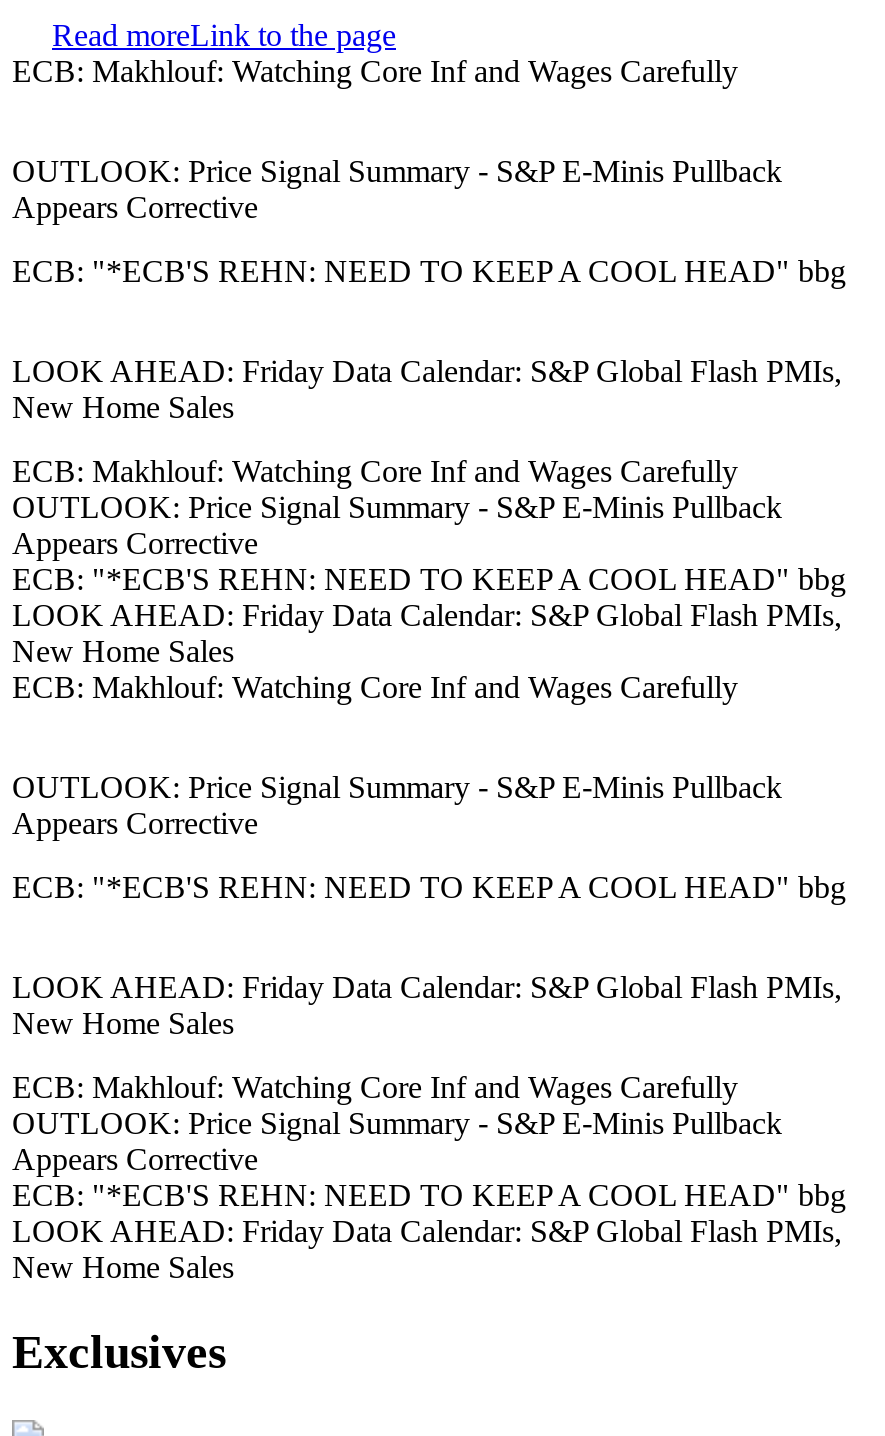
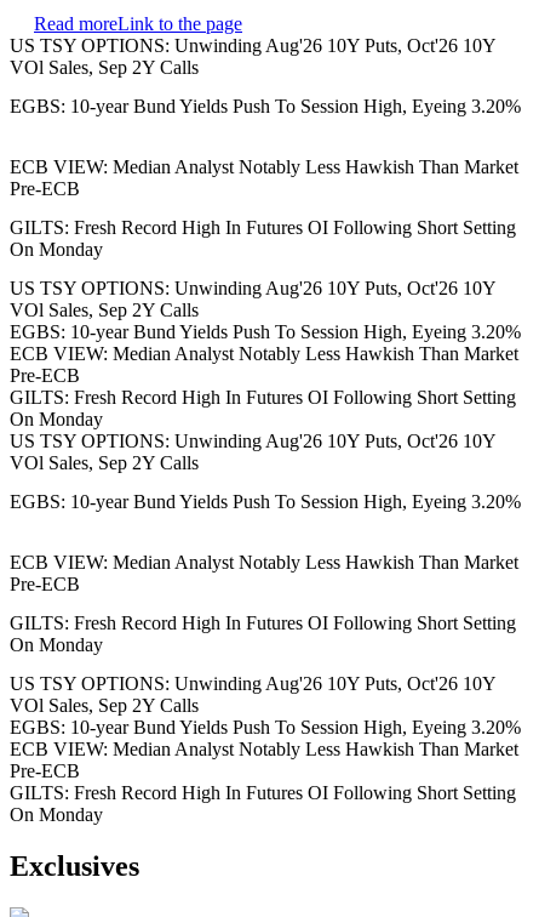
[12,54,738,88] ECB: Makhlouf: Watching Core Inf and Wages Carefully -> [10,35,495,78] US TSY OPTIONS: Unwinding Aug'26 10Y Puts, Oct'26 10Y | VOl Sales, Sep 2Y Calls
[12,154,782,224] OUTLOOK: Price Signal Summary - S&P E-Minis Pullback | Appears Corrective -> [10,96,521,117] EGBS: 10-year Bund Yields Push To Session High, Eyeing 3.20%
[12,254,846,288] ECB: "*ECB'S REHN: NEED TO KEEP A COOL HEAD" bbg -> [10,157,518,199] ECB VIEW: Median Analyst Notably Less Hawkish Than Market | Pre-ECB
[12,354,842,424] LOOK AHEAD: Friday Data Calendar: S&P Global Flash PMIs, | New Home Sales -> [10,217,516,260] GILTS: Fresh Record High In Futures OI Following Short Setting | On Monday
[12,454,846,704] ECB: Makhlouf: Watching Core Inf and Wages Carefully | OUTLOOK: Price Signal Summary - S&P E-Minis Pullback | Appears Corrective | ECB: "*ECB'S REHN: NEED TO KEEP A COOL HEAD" bbg | LOOK AHEAD: Friday Data Calendar: S&P Global Flash PMIs, | New Home Sales | ECB: Makhlouf: Watching Core Inf and Wages Carefully -> [10,278,521,473] US TSY OPTIONS: Unwinding Aug'26 10Y Puts, Oct'26 10Y | VOl Sales, Sep 2Y Calls | EGBS: 10-year Bund Yields Push To Session High, Eyeing 3.20% | ECB VIEW: Median Analyst Notably Less Hawkish Than Market | Pre-ECB | GILTS: Fresh Record High In Futures OI Following Short Setting | On Monday | US TSY OPTIONS: Unwinding Aug'26 10Y Puts, Oct'26 10Y | VOl Sales, Sep 2Y Calls
[12,770,782,840] OUTLOOK: Price Signal Summary - S&P E-Minis Pullback | Appears Corrective -> [10,491,521,512] EGBS: 10-year Bund Yields Push To Session High, Eyeing 3.20%
[12,870,846,904] ECB: "*ECB'S REHN: NEED TO KEEP A COOL HEAD" bbg -> [10,552,518,595] ECB VIEW: Median Analyst Notably Less Hawkish Than Market | Pre-ECB
[12,970,842,1040] LOOK AHEAD: Friday Data Calendar: S&P Global Flash PMIs, | New Home Sales -> [10,613,516,655] GILTS: Fresh Record High In Futures OI Following Short Setting | On Monday
[12,1070,846,1284] ECB: Makhlouf: Watching Core Inf and Wages Carefully | OUTLOOK: Price Signal Summary - S&P E-Minis Pullback | Appears Corrective | ECB: "*ECB'S REHN: NEED TO KEEP A COOL HEAD" bbg | LOOK AHEAD: Friday Data Calendar: S&P Global Flash PMIs, | New Home Sales -> [10,673,521,825] US TSY OPTIONS: Unwinding Aug'26 10Y Puts, Oct'26 10Y | VOl Sales, Sep 2Y Calls | EGBS: 10-year Bund Yields Push To Session High, Eyeing 3.20% | ECB VIEW: Median Analyst Notably Less Hawkish Than Market | Pre-ECB | GILTS: Fresh Record High In Futures OI Following Short Setting | On Monday

